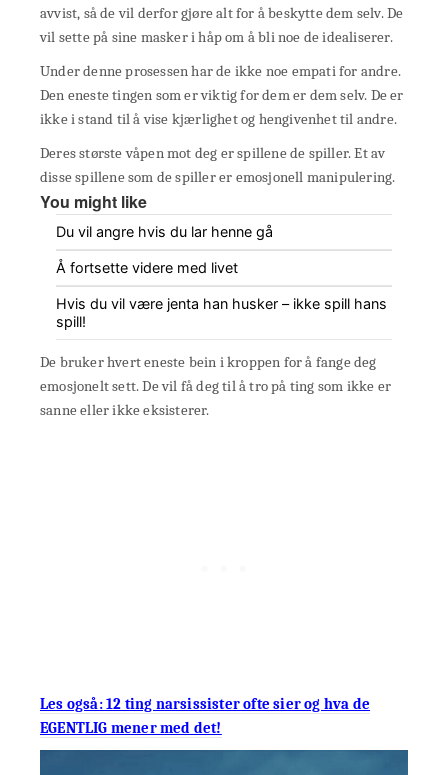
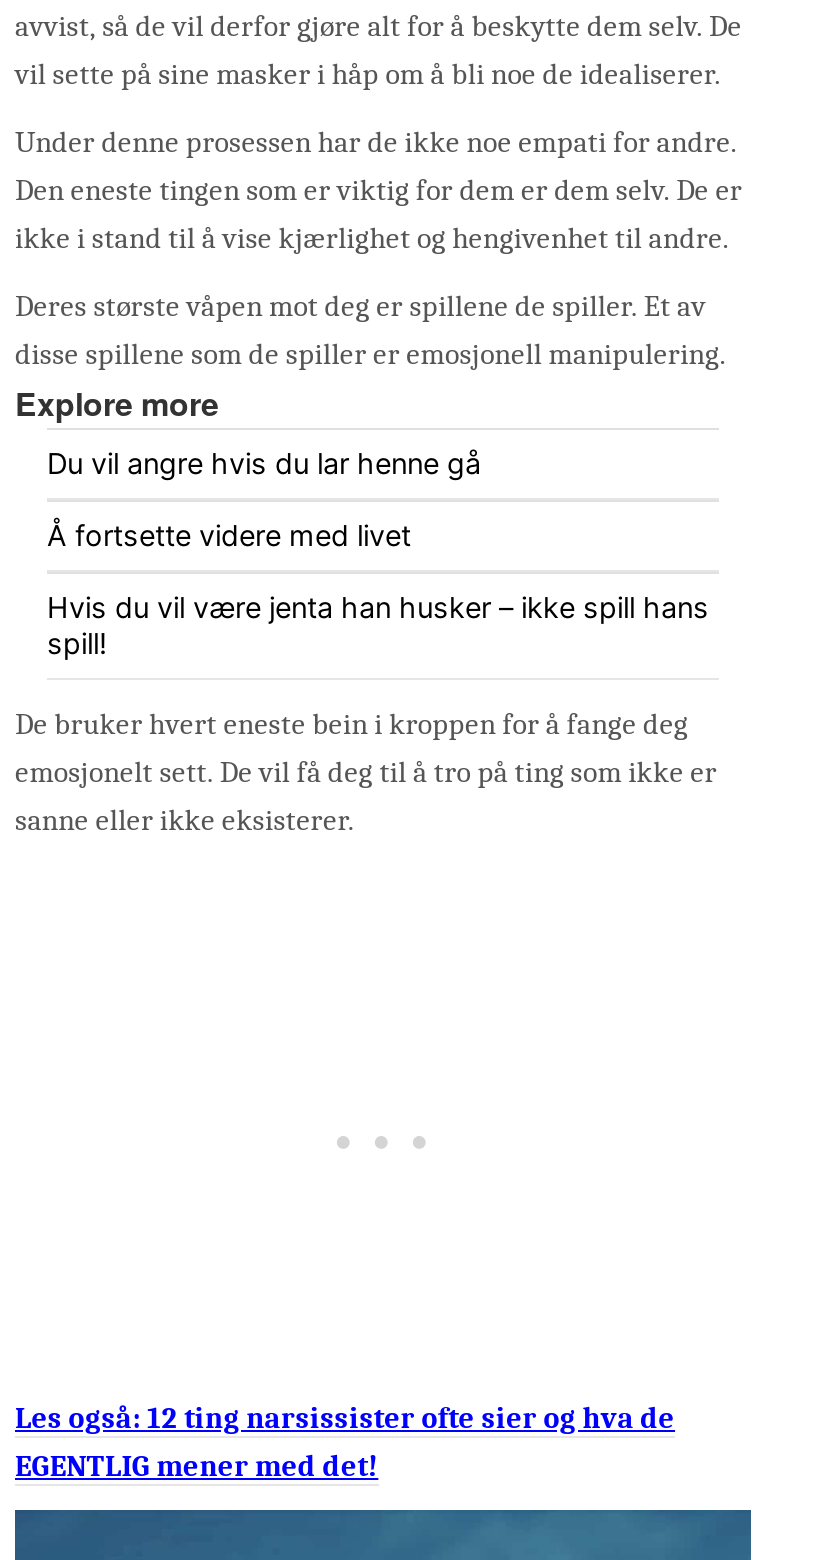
[40,190,147,213] You might like -> [15,380,219,426] Explore more

